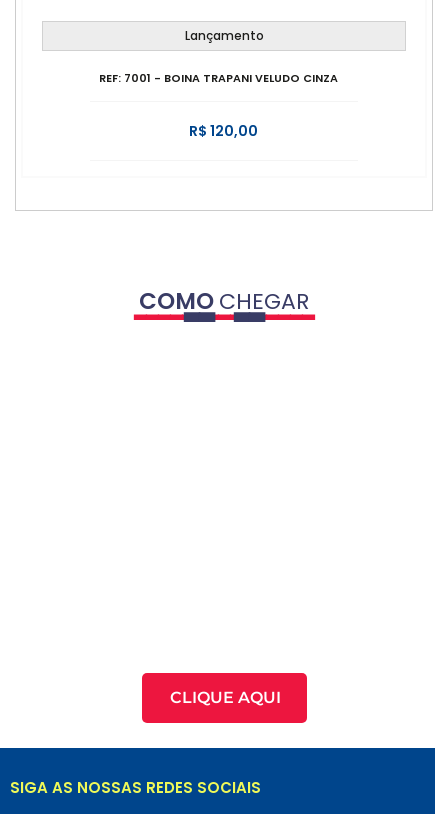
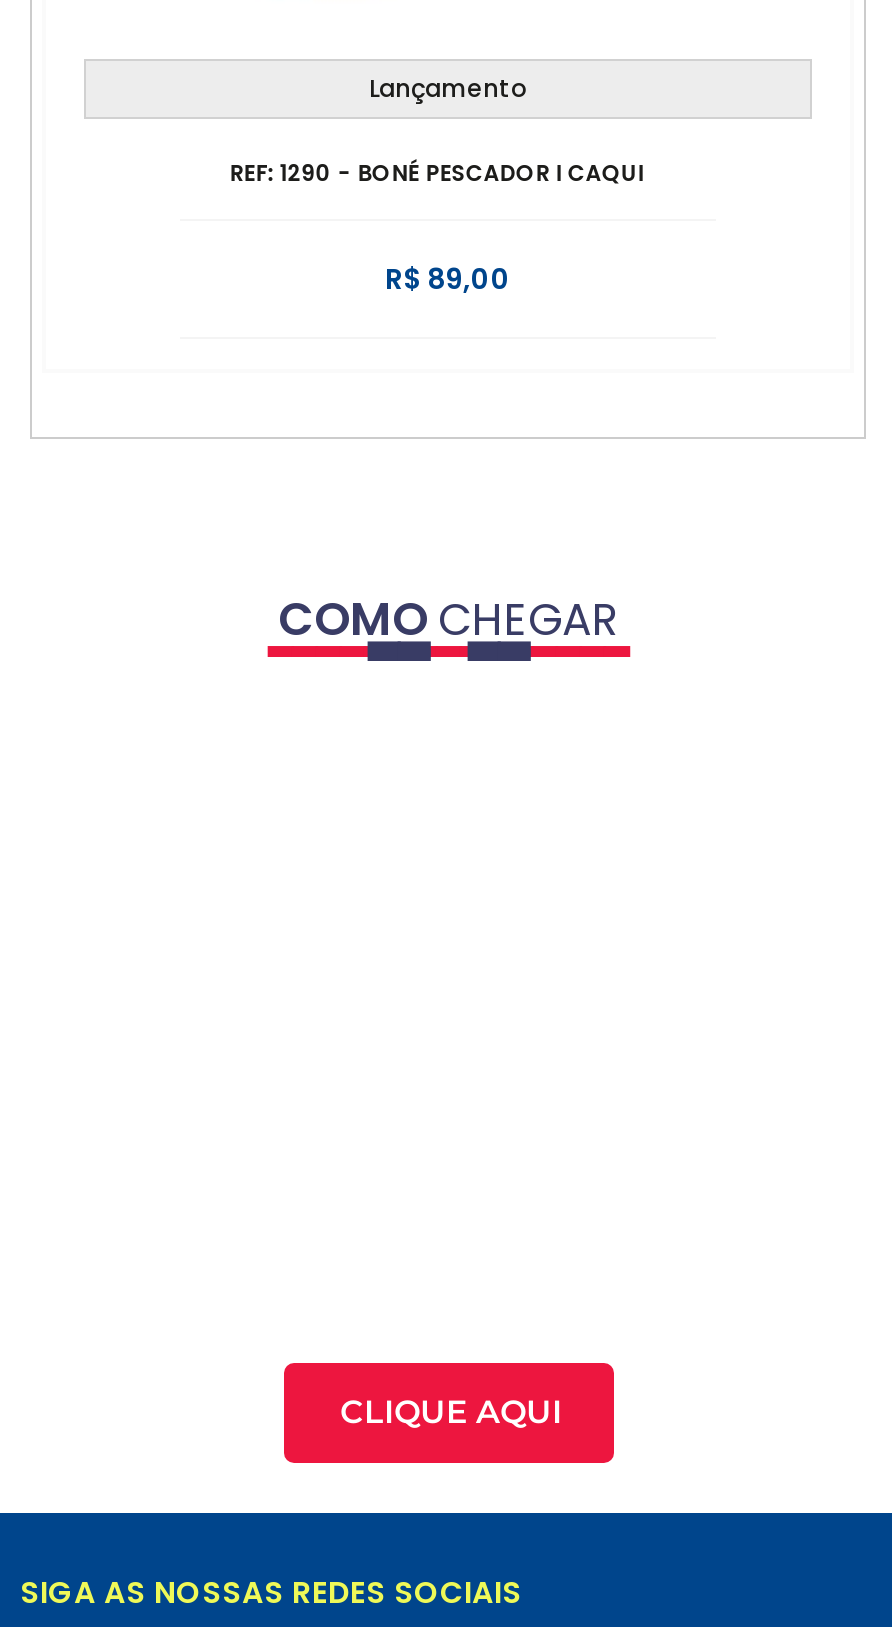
[99,70,338,86] REF: 7001 - BOINA TRAPANI VELUDO CINZA -> [229,158,643,190] REF: 1290 - BONÉ PESCADOR I CAQUI
[189,121,258,141] R$ 120,00 -> [385,259,511,299] R$ 89,00

